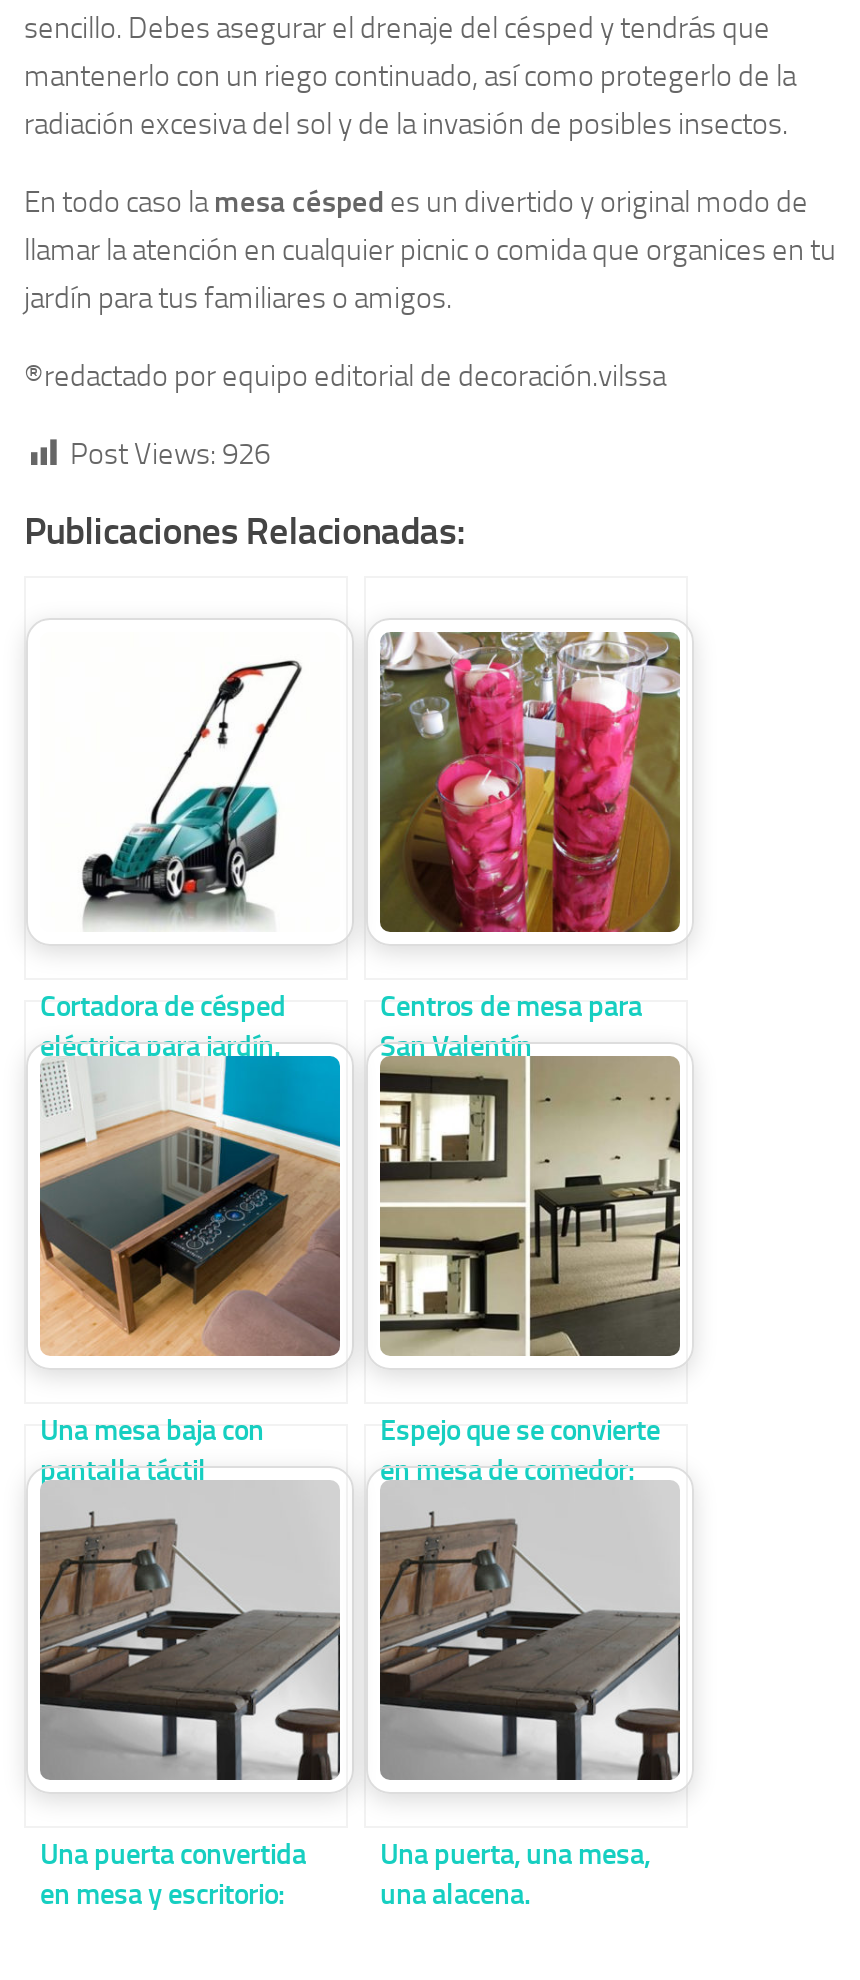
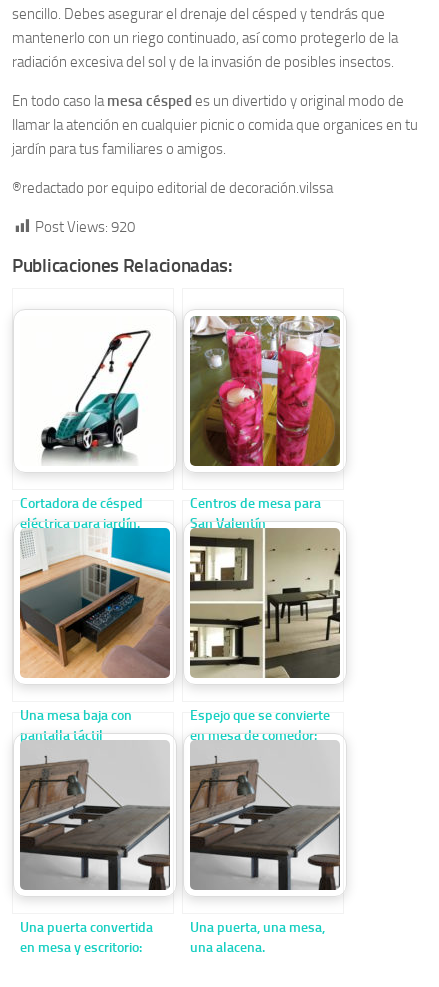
[70,435,270,471] Post Views: 926 -> [35,217,135,235] Post Views: 920

